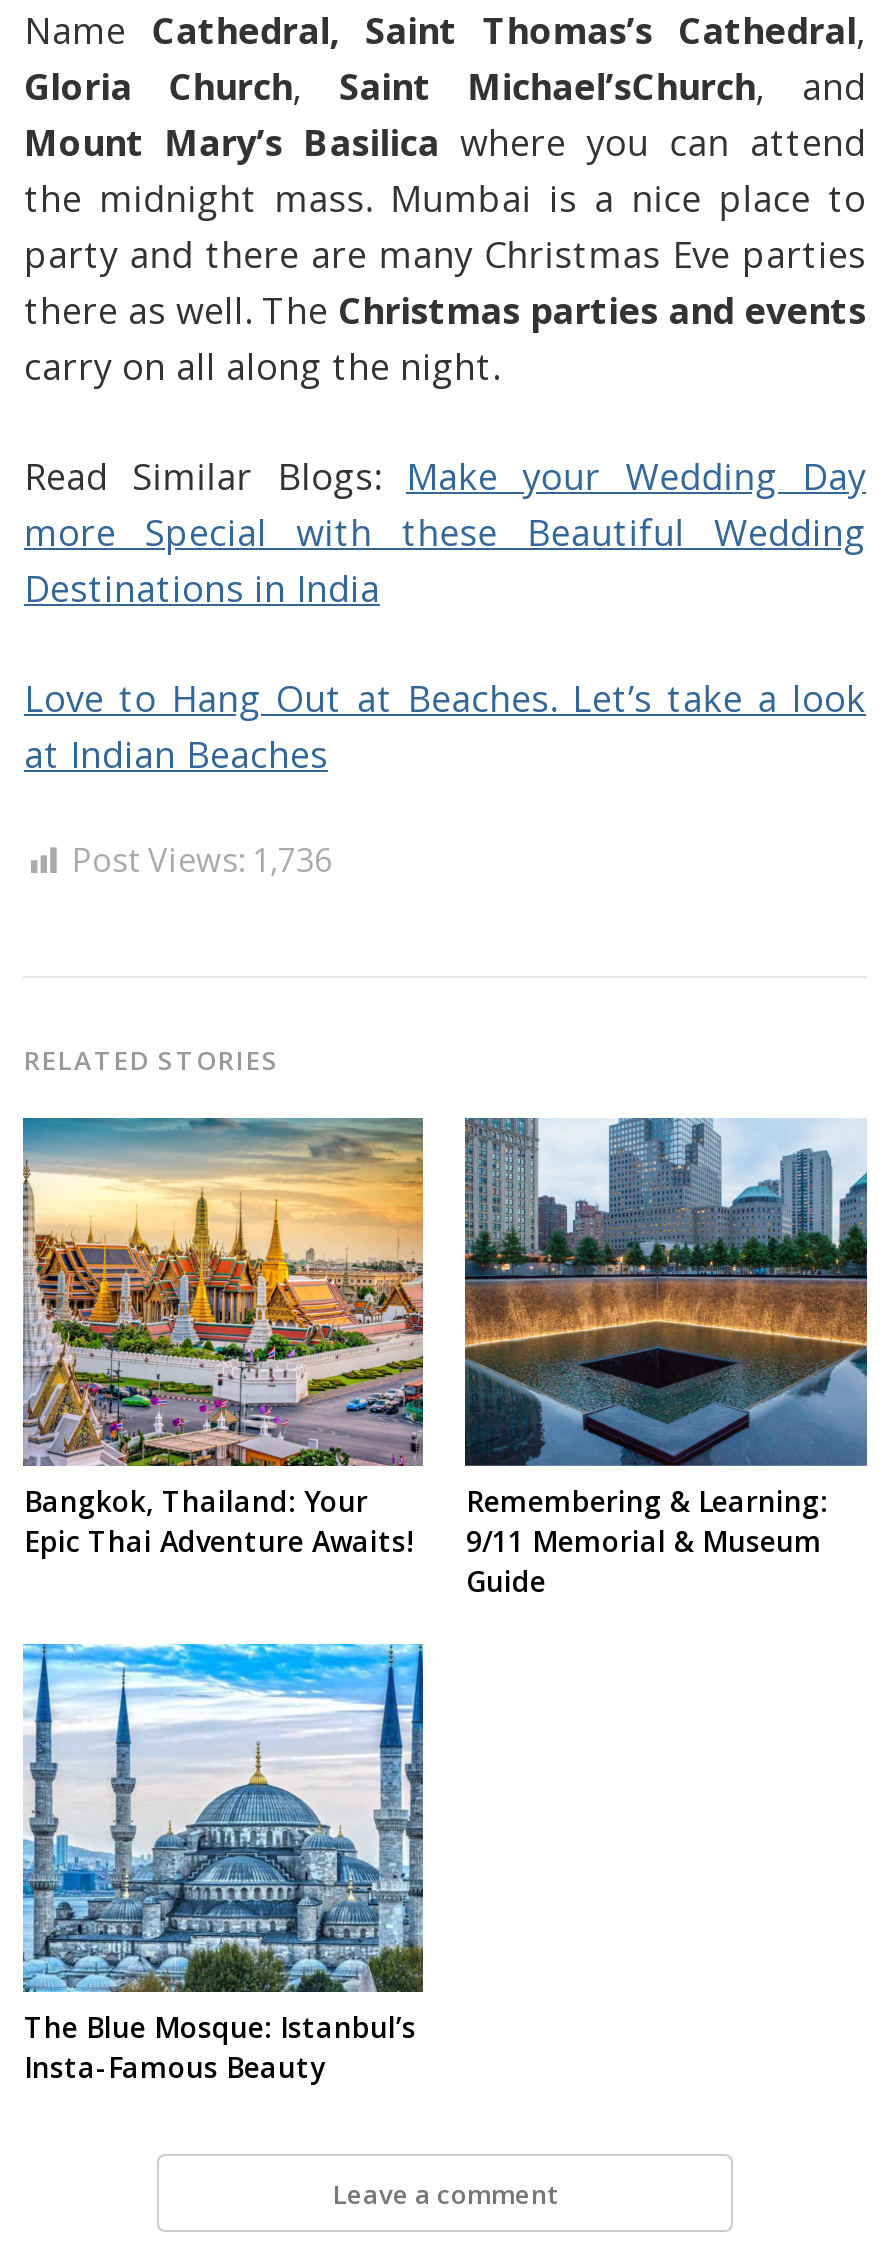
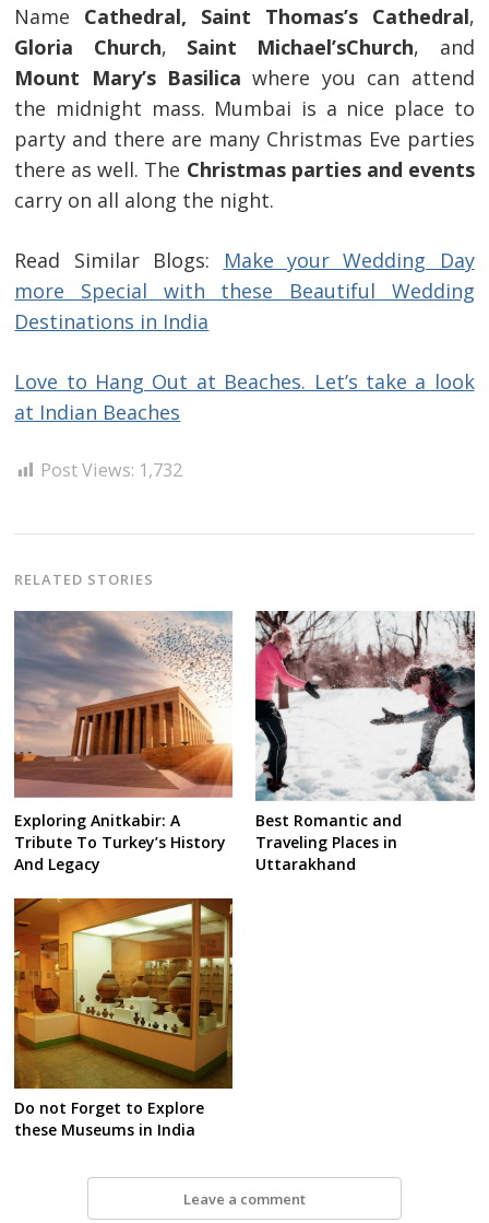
[72,838,332,882] Post Views: 1,736 -> [41,458,183,482] Post Views: 1,732
[21,1116,425,1560] [image] | Bangkok, Thailand: Your | Epic Thai Adventure Awaits! -> [13,610,234,874] [image] | Exploring Anitkabir: A | Tribute To Turkey’s History | And Legacy
[463,1116,869,1600] [image] | Remembering & Learning: | 9/11 Memorial & Museum | Guide -> [254,610,476,874] [image] | Best Romantic and | Traveling Places in | Uttarakhand
[21,1642,425,2086] [image] | The Blue Mosque: Istanbul’s | Insta-Famous Beauty -> [13,897,234,1140] [image] | Do not Forget to Explore | these Museums in India

